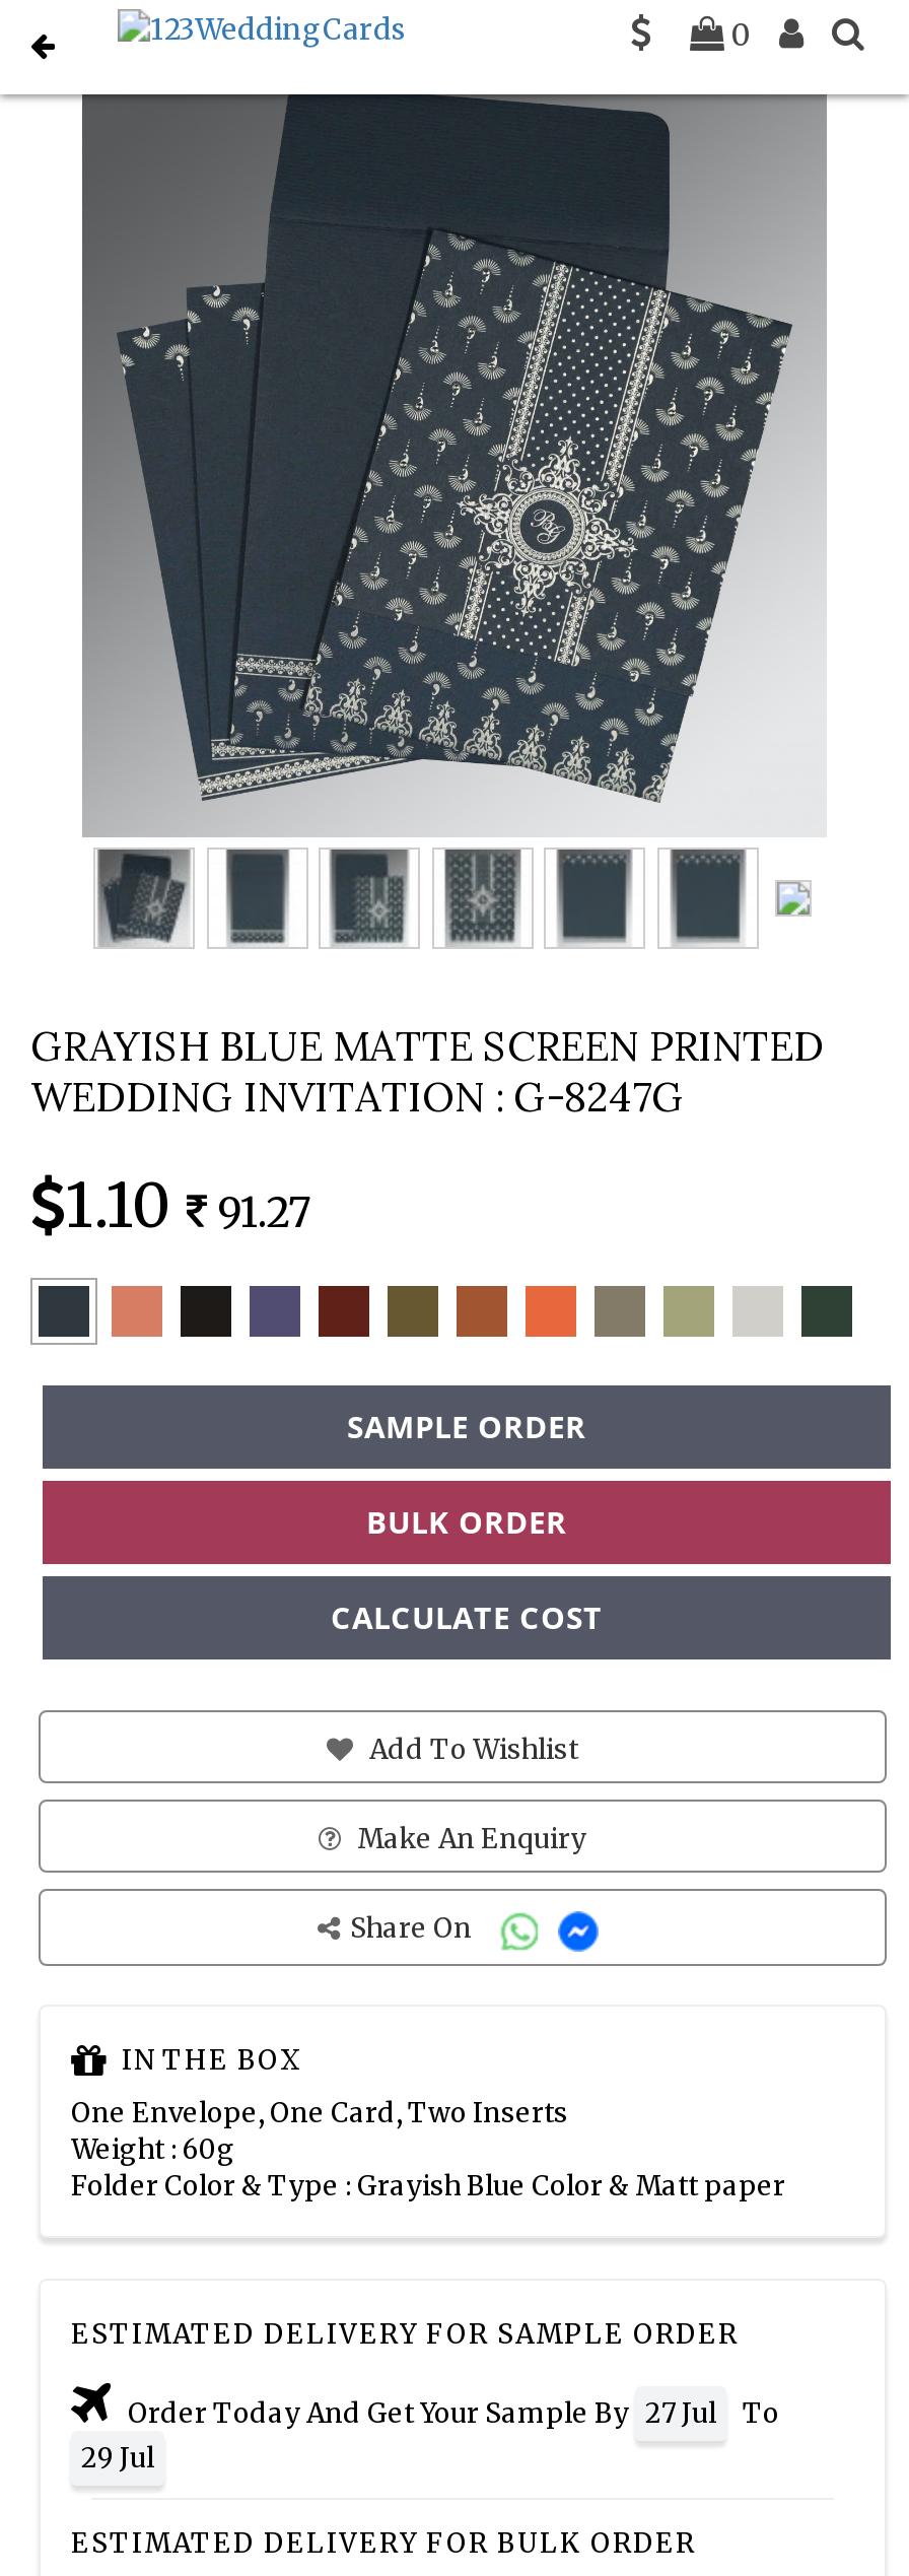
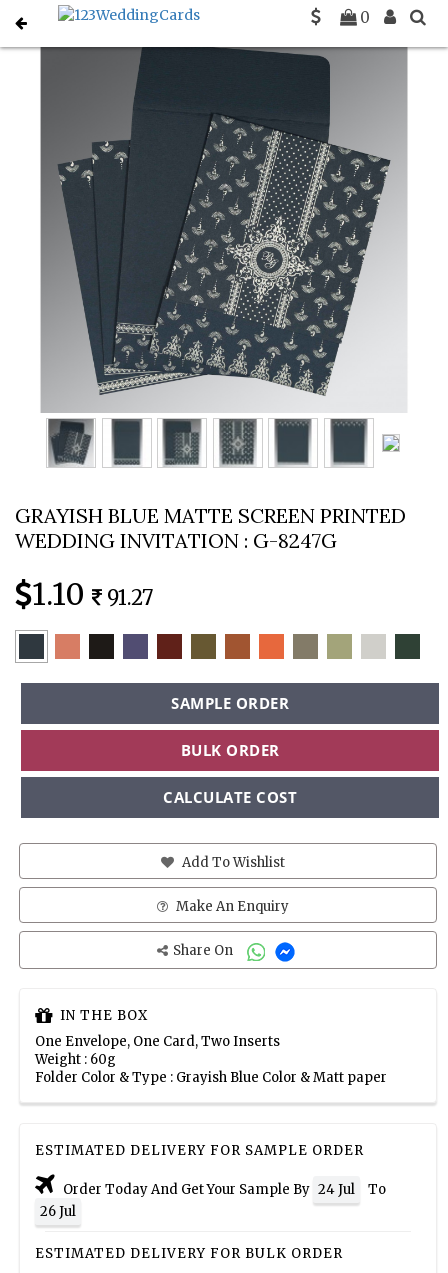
[122,2396,779,2430] Order Today And Get Your Sample By 27 Jul To -> [60,1181,386,1198] Order Today And Get Your Sample By 24 Jul To
[81,2441,154,2475] 29 Jul -> [40,1203,76,1220] 26 Jul

